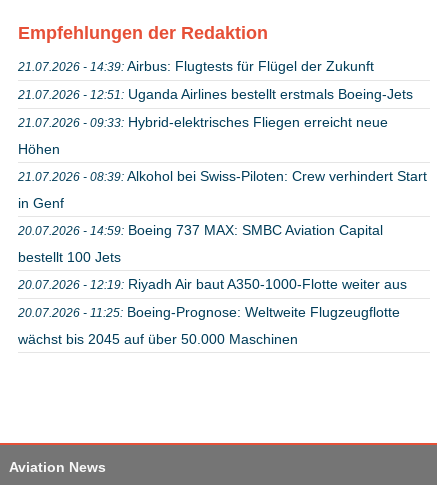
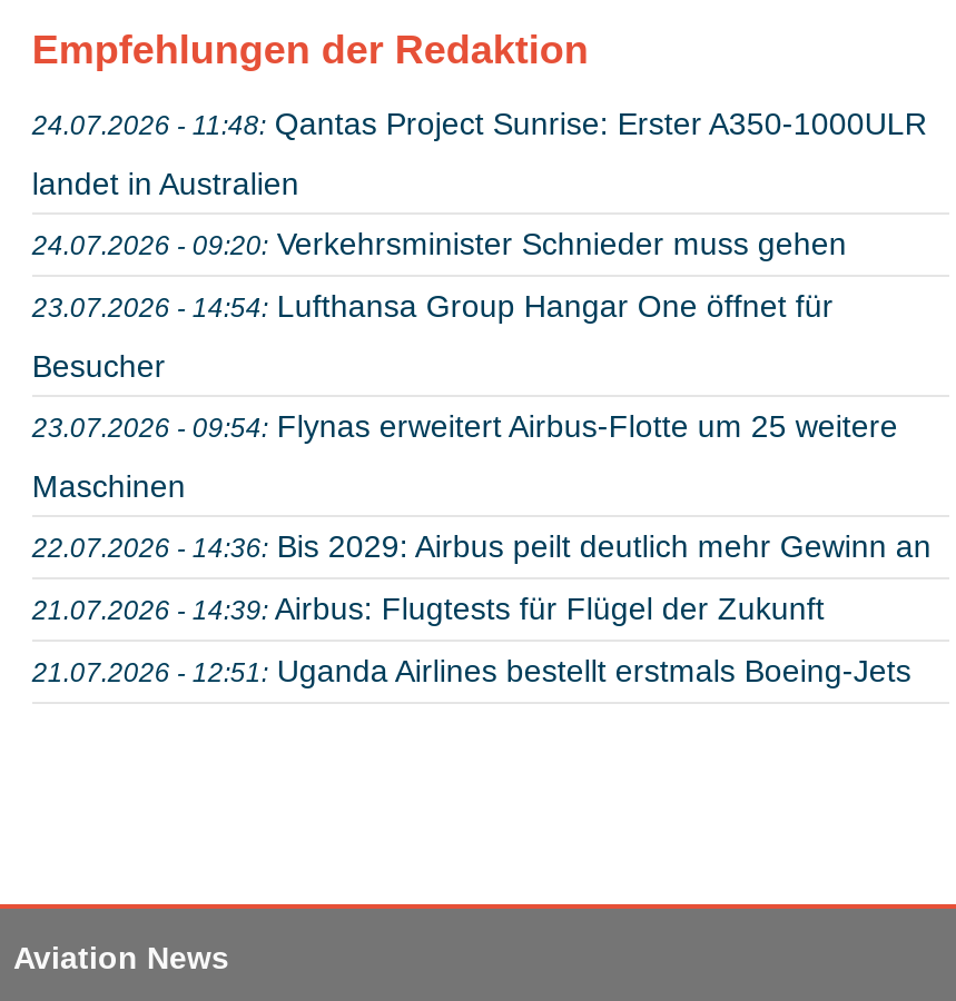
none -> [32,105,931,563] 24.07.2026 - 11:48: Qantas Project Sunrise: Erster A350-1000ULR | landet in Australien | 24.07.2026 - 09:20: Verkehrsminister Schnieder muss gehen | 23.07.2026 - 14:54: Lufthansa Group Hangar One öffnet für | Besucher | 23.07.2026 - 09:54: Flynas erweitert Airbus-Flotte um 25 weitere | Maschinen | 22.07.2026 - 14:36: Bis 2029: Airbus peilt deutlich mehr Gewinn an
moved [18,58,413,102] -> [32,590,911,688]: 21.07.2026 - 14:39: Airbus: Flugtests für Flügel der Zukunft | 21.07.2026 - 12:51: Uganda Airlines bestellt erstmals Boeing-Jets
[18,114,427,347] 21.07.2026 - 09:33: Hybrid-elektrisches Fliegen erreicht neue | Höhen | 21.07.2026 - 08:39: Alkohol bei Swiss-Piloten: Crew verhindert Start | in Genf | 20.07.2026 - 14:59: Boeing 737 MAX: SMBC Aviation Capital | bestellt 100 Jets | 20.07.2026 - 12:19: Riyadh Air baut A350-1000-Flotte weiter aus | 20.07.2026 - 11:25: Boeing-Prognose: Weltweite Flugzeugflotte | wächst bis 2045 auf über 50.000 Maschinen -> none

